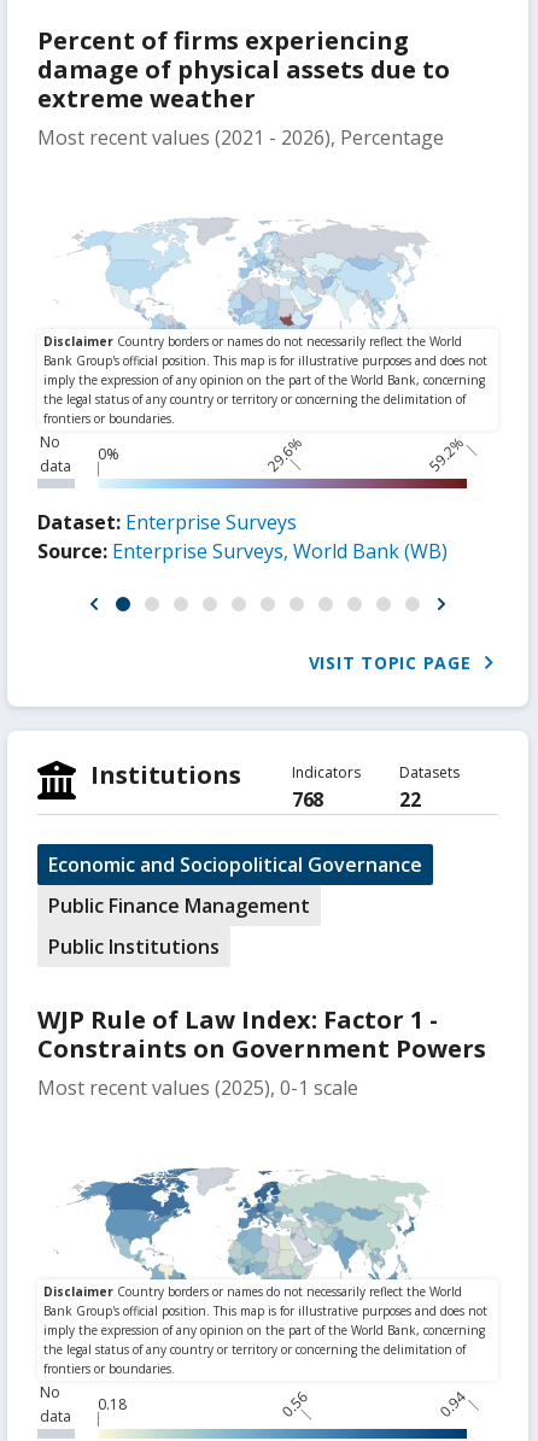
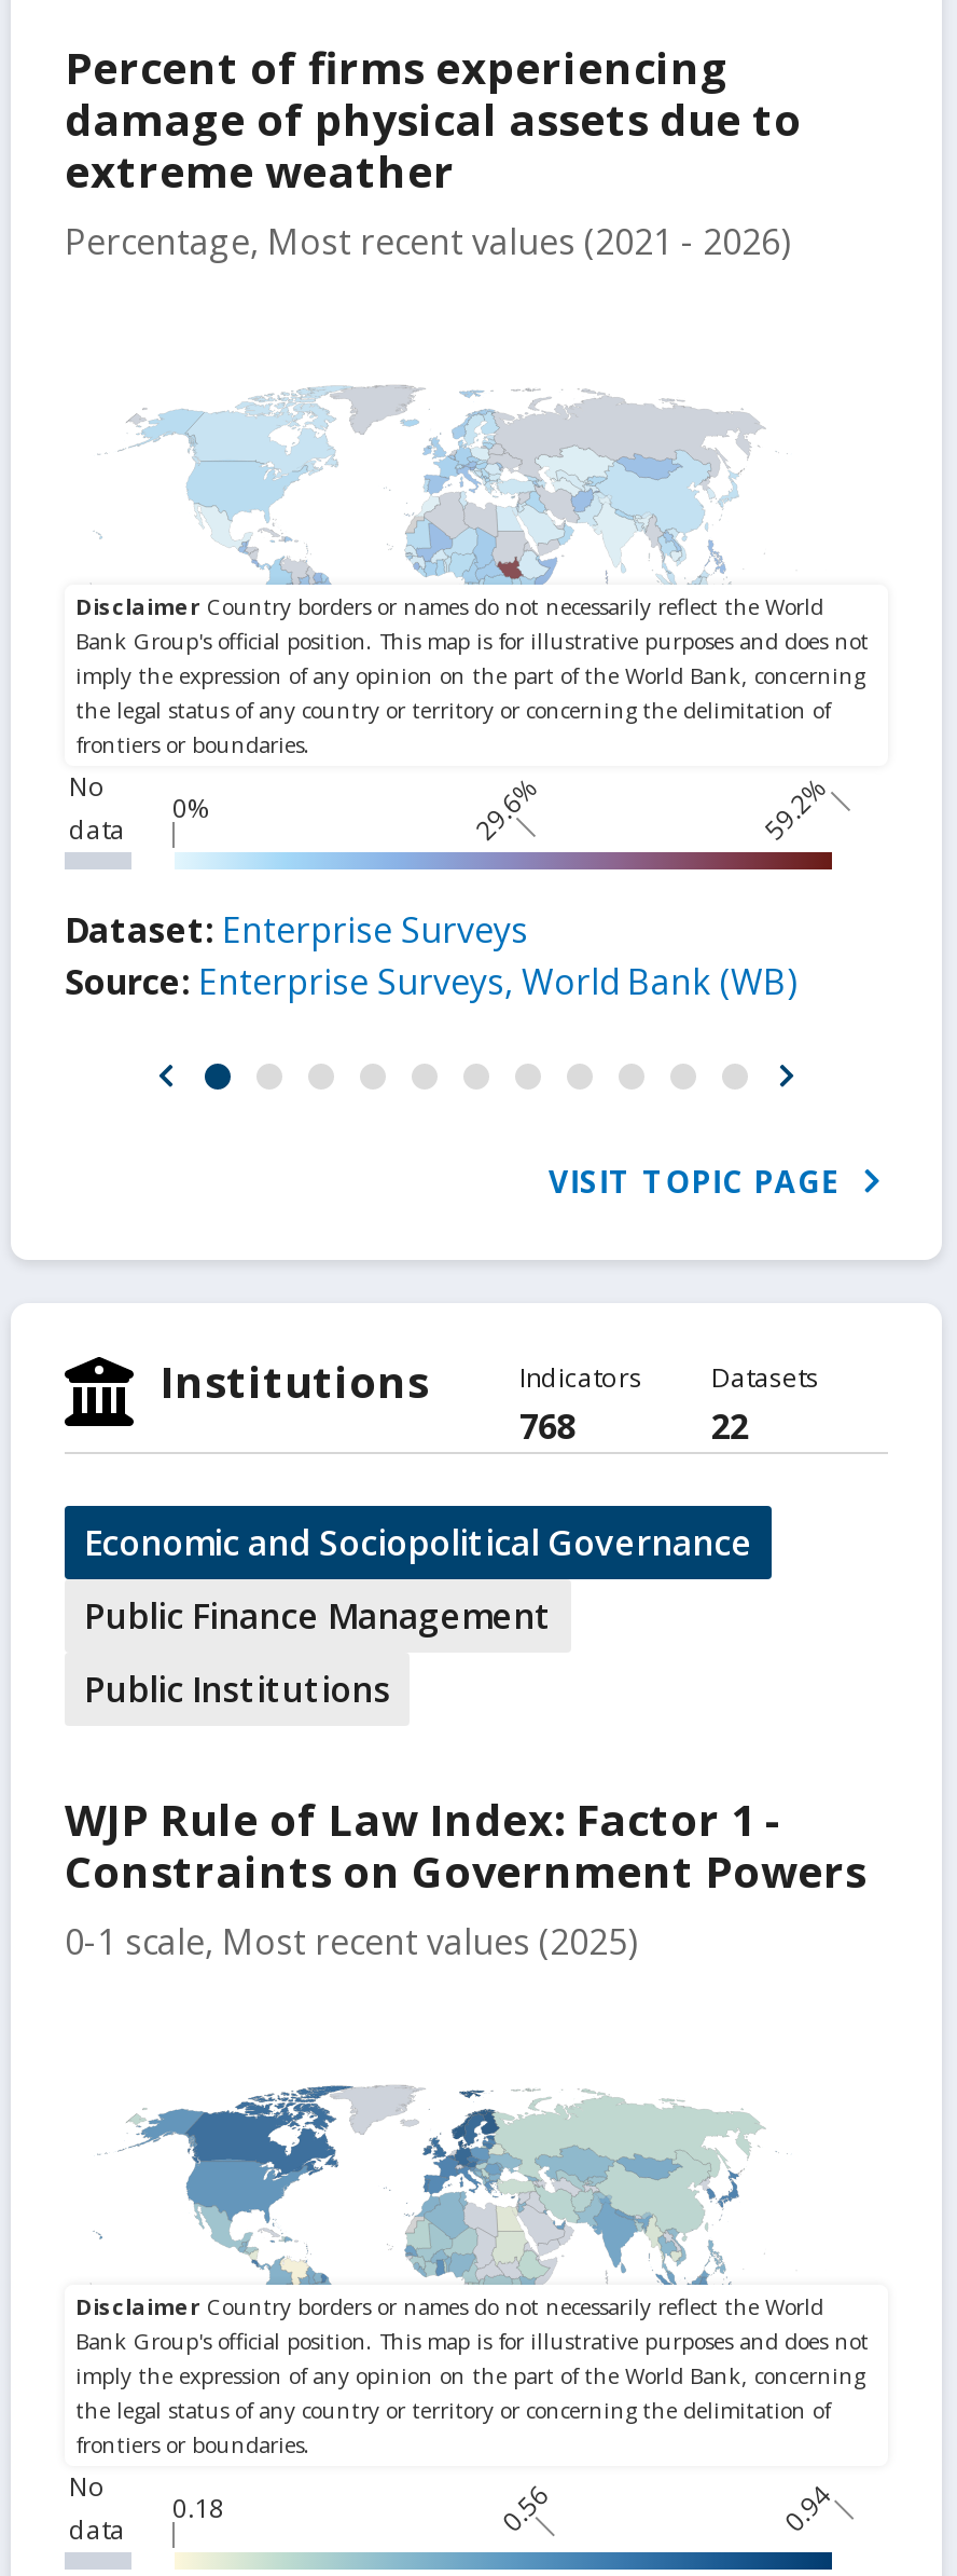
[37,124,444,151] Most recent values (2021 - 2026), Percentage -> [65,218,791,265] Percentage, Most recent values (2021 - 2026)
[37,1074,358,1101] Most recent values (2025), 0-1 scale -> [65,1918,638,1965] 0-1 scale, Most recent values (2025)

